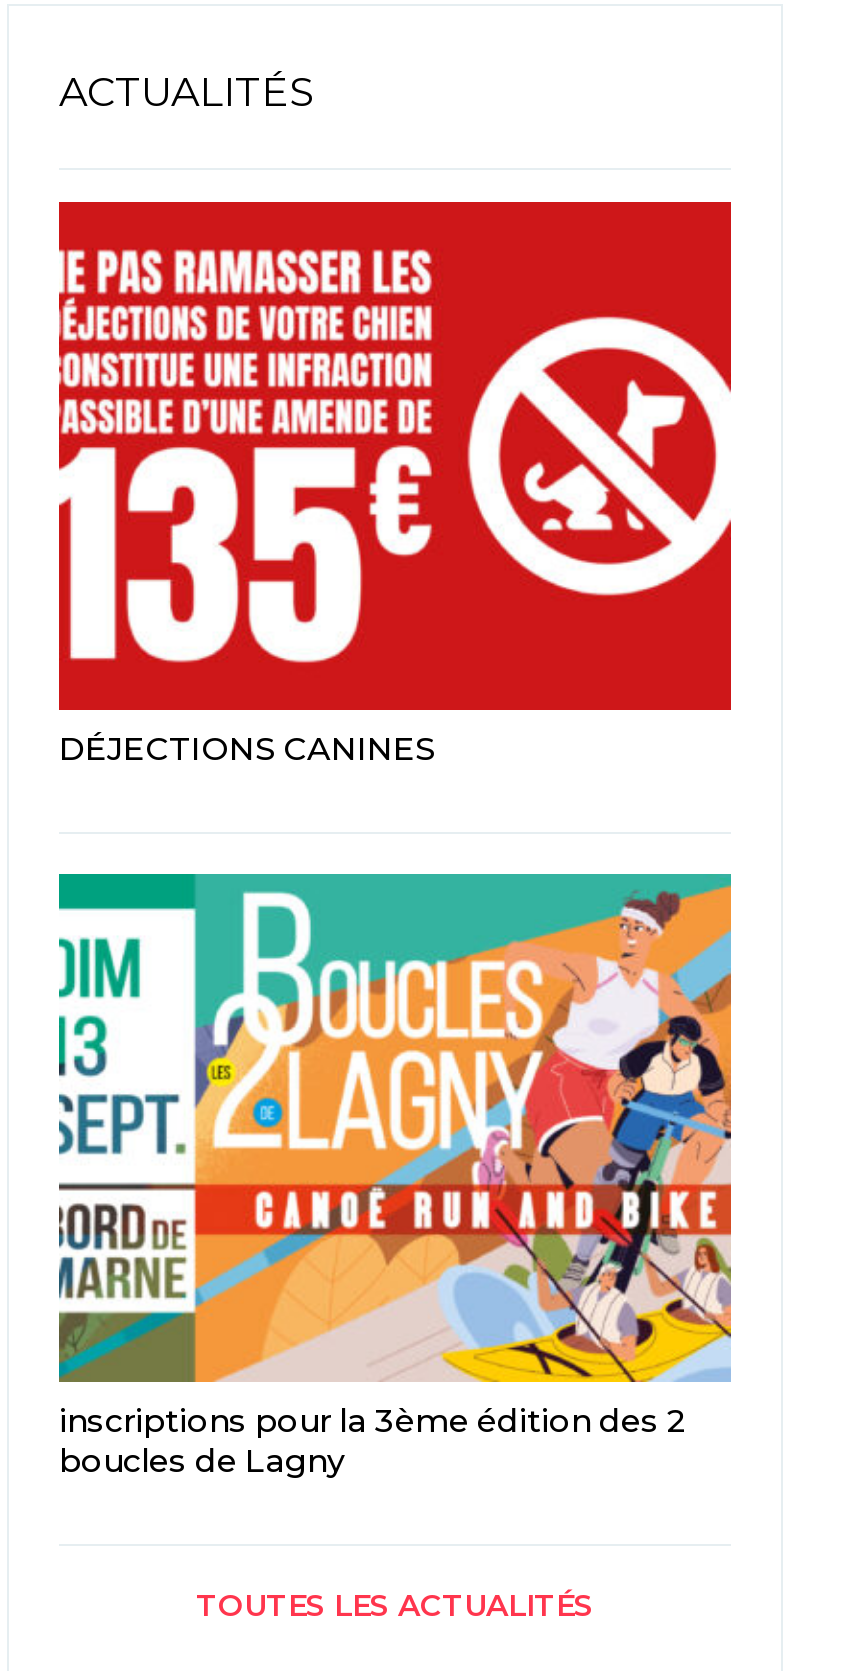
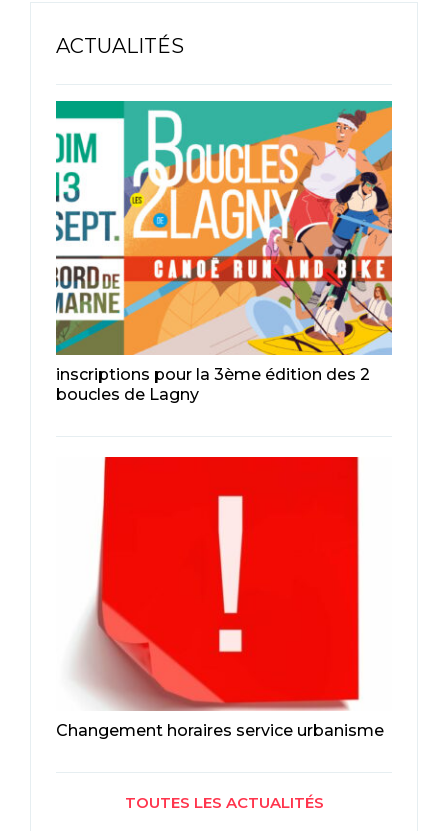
[57,200,733,768] [image] | DÉJECTIONS CANINES -> none
moved [55,886,733,1480] -> [54,107,393,404]: [image] | inscriptions pour la 3ème édition des 2 | boucles de Lagny
none -> [56,456,384,740] [image] | Changement horaires service urbanisme

